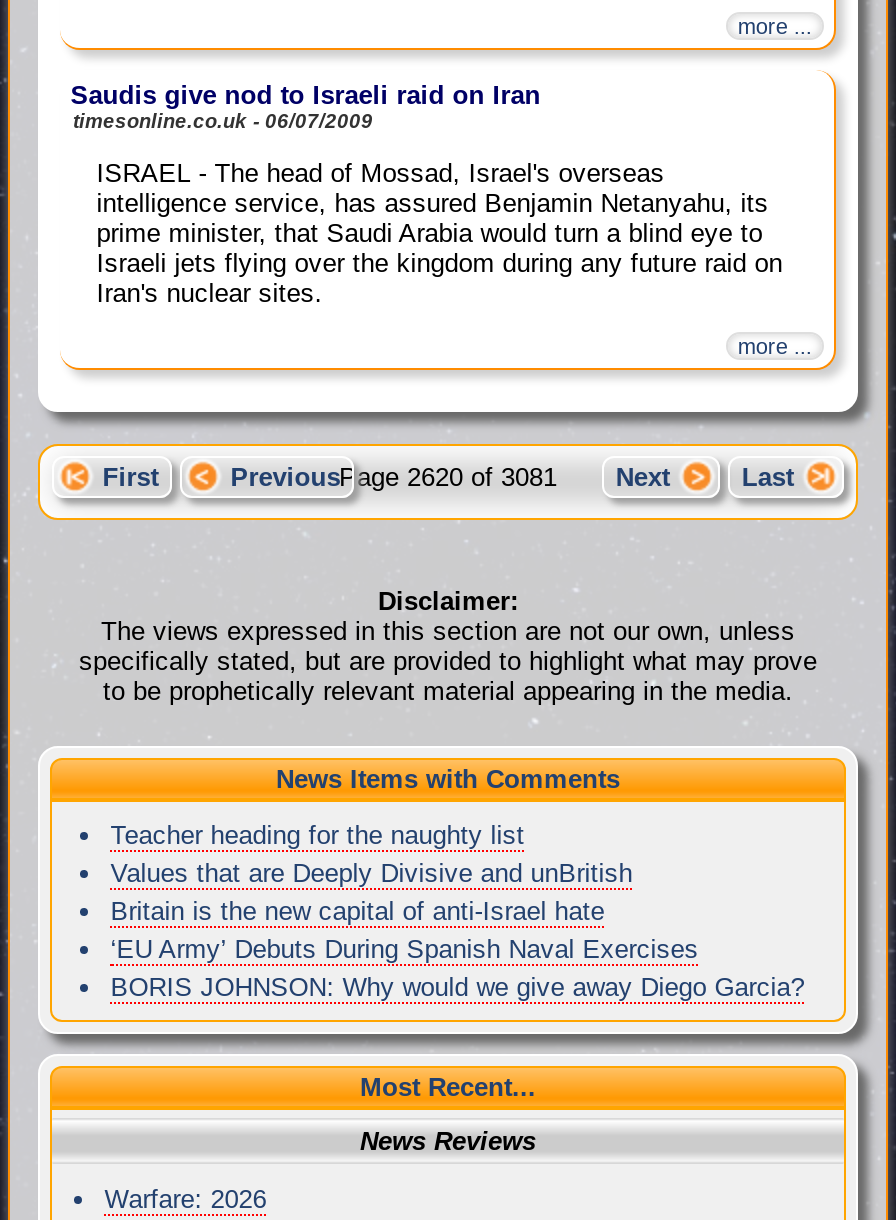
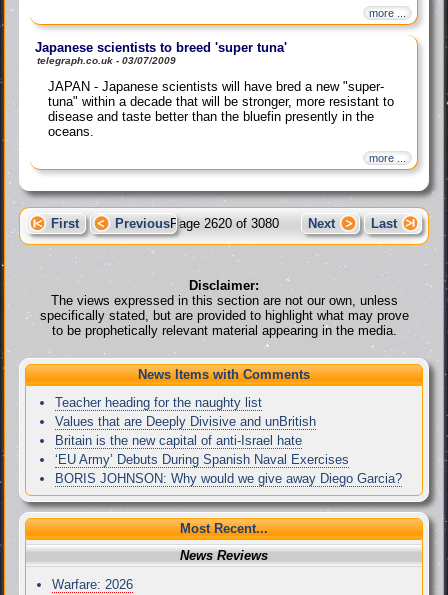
[70,80,540,132] Saudis give nod to Israeli raid on Iran | timesonline.co.uk - 06/07/2009 -> [35,40,287,66] Japanese scientists to breed 'super tuna' | telegraph.co.uk - 03/07/2009
[96,158,782,308] ISRAEL - The head of Mossad, Israel's overseas | intelligence service, has assured Benjamin Netanyahu, its | prime minister, that Saudi Arabia would turn a blind eye to | Israeli jets flying over the kingdom during any future raid on | Iran's nuclear sites. -> [48,79,394,139] JAPAN - Japanese scientists will have bred a new "super- | tuna" within a decade that will be stronger, more resistant to | disease and taste better than the bluefin presently in the | oceans.
[230,462,557,492] PreviousPage 2620 of 3081 -> [115,216,278,231] PreviousPage 2620 of 3080

